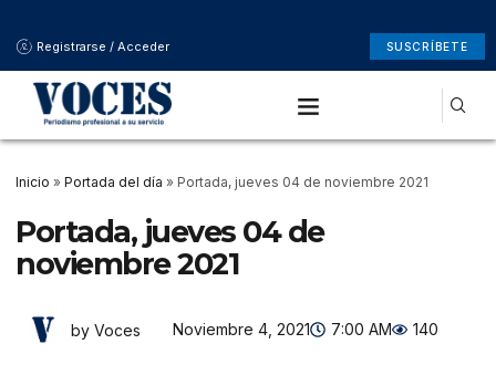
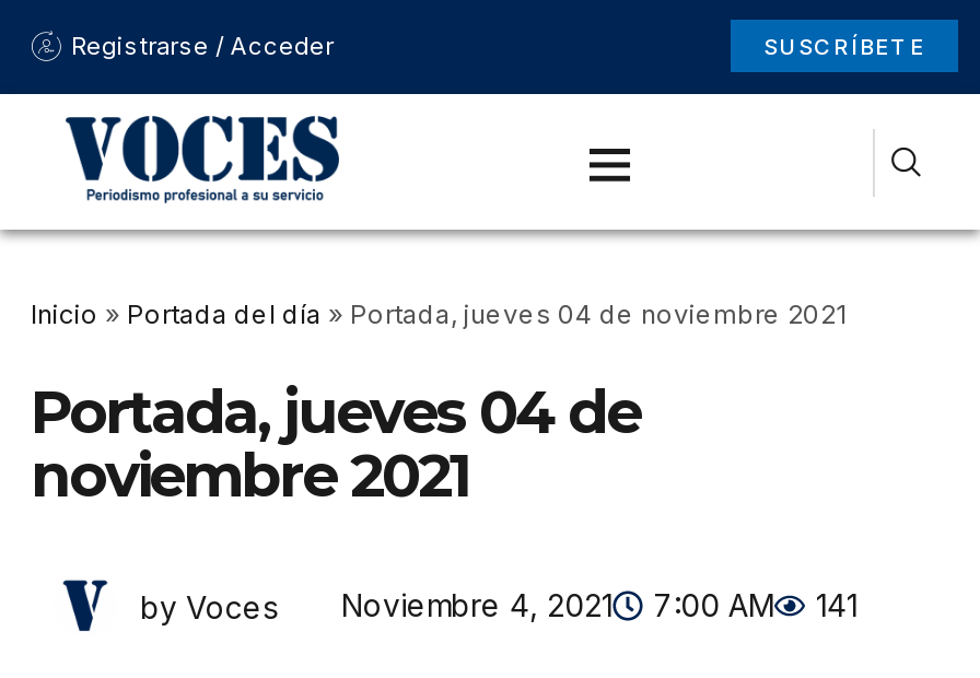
[71,320,438,339] by Voces Noviembre 4, 2021 7:00 AM 140 -> [140,586,857,624] by Voces Noviembre 4, 2021 7:00 AM 141

